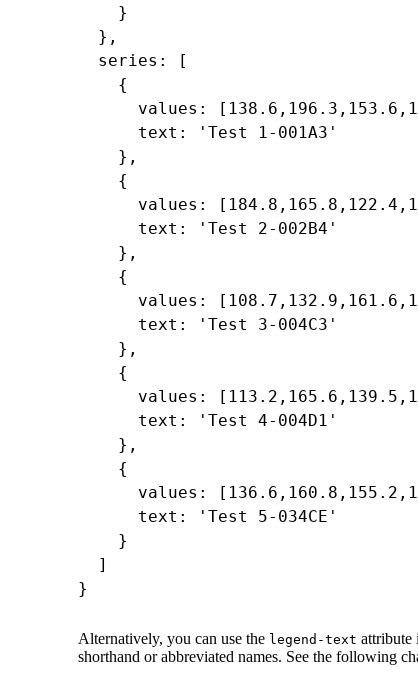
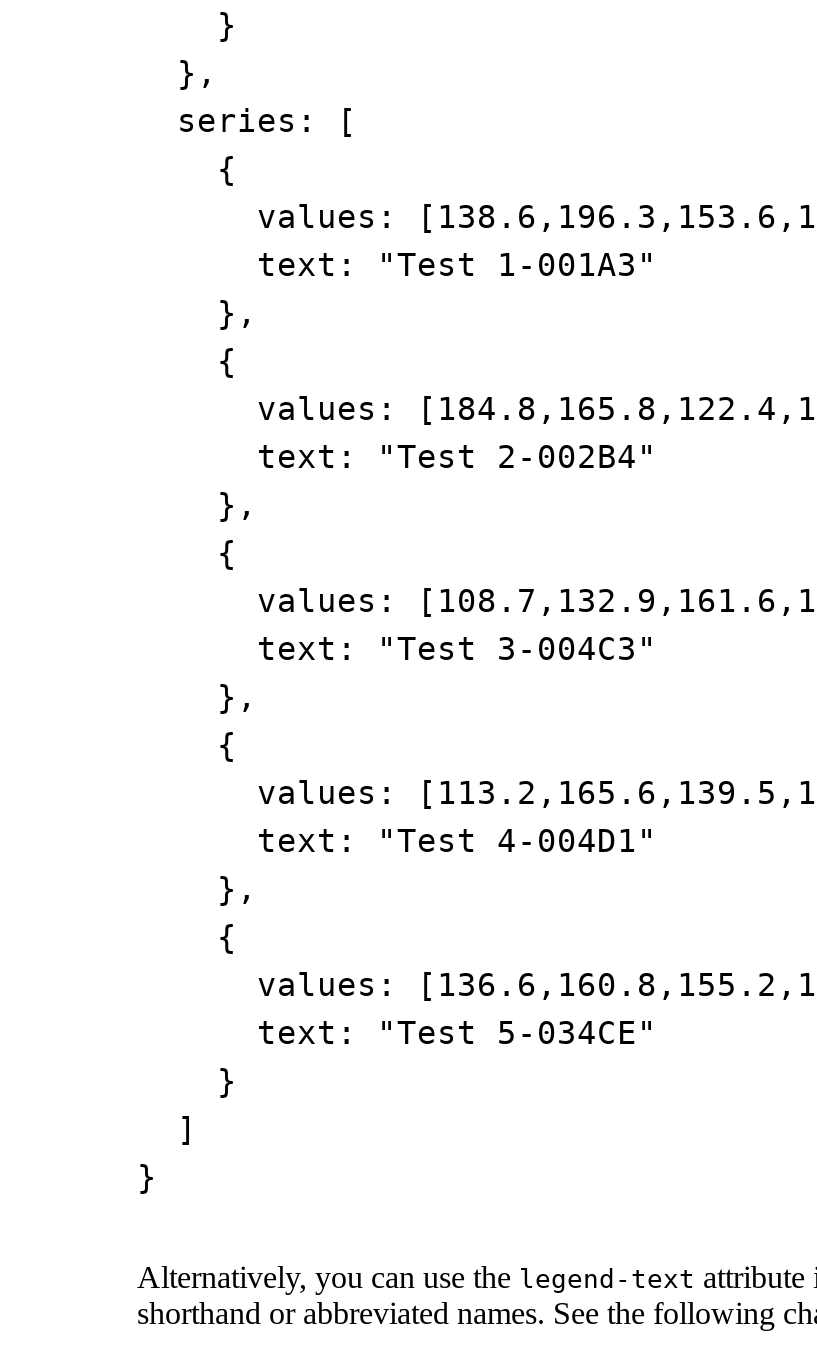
[78,123,338,142] text: 'Test 1-001A3' -> [137,246,657,284] text: "Test 1-001A3"
[78,219,338,238] text: 'Test 2-002B4' -> [137,438,657,476] text: "Test 2-002B4"
[78,315,338,334] text: 'Test 3-004C3' -> [137,630,657,668] text: "Test 3-004C3"
[78,411,338,430] text: 'Test 4-004D1' -> [137,822,657,860] text: "Test 4-004D1"
[78,507,338,526] text: 'Test 5-034CE' -> [137,1014,657,1052] text: "Test 5-034CE"

